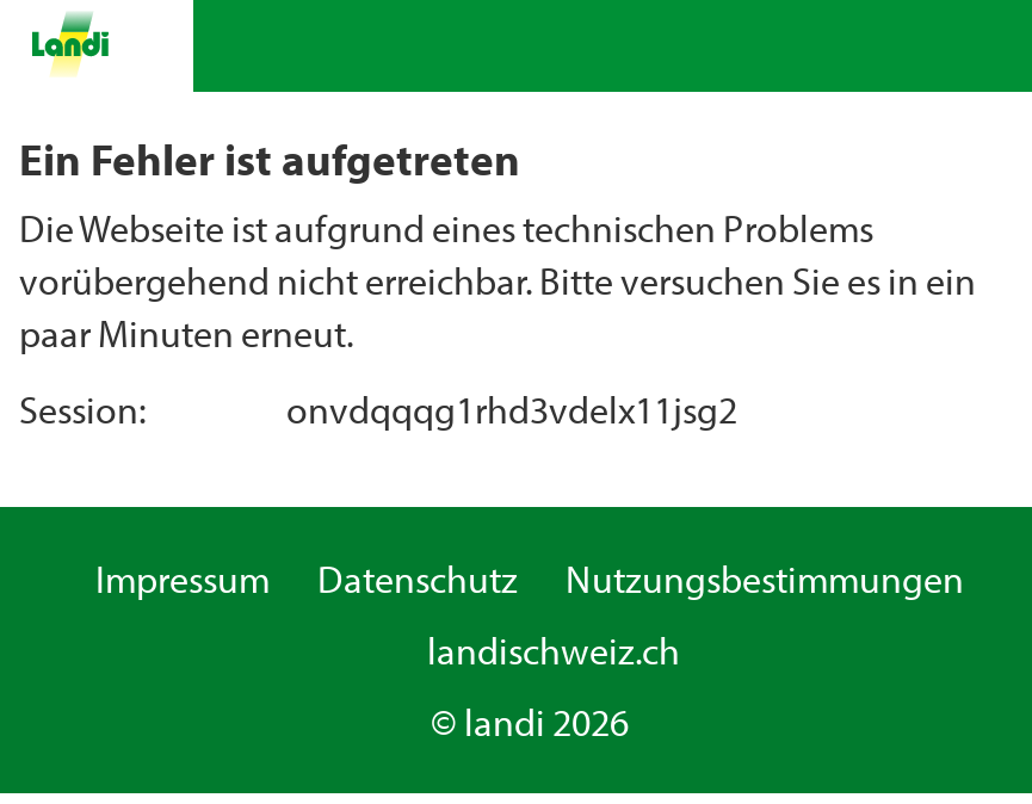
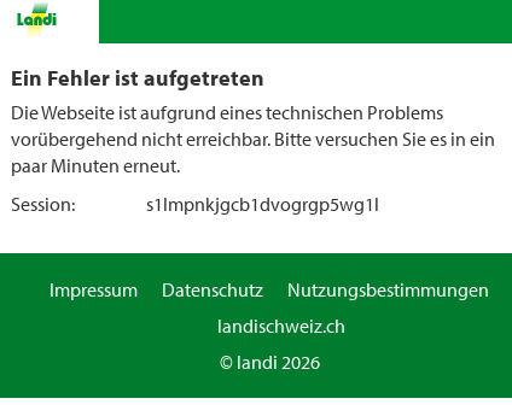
[286,385,737,433] onvdqqqg1rhd3vdelx11jsg2 -> [146,192,379,216] s1lmpnkjgcb1dvogrgp5wg1l

